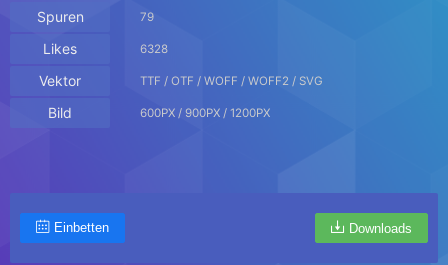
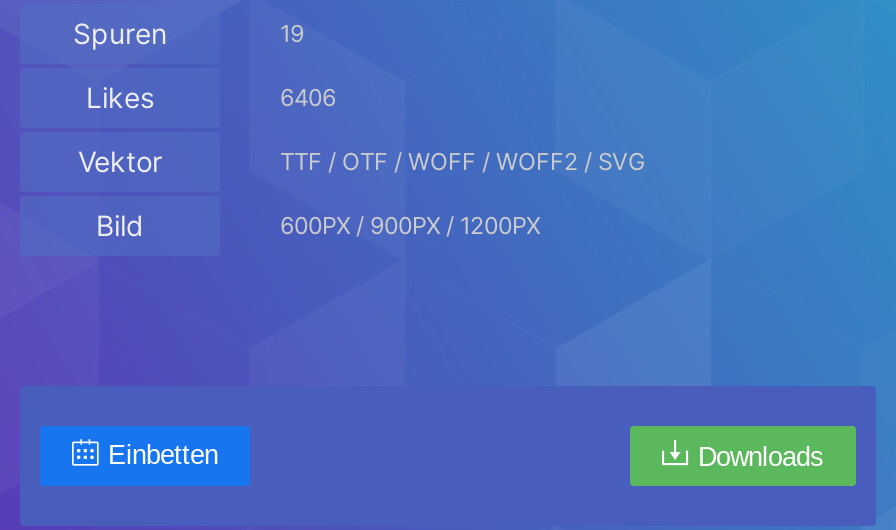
[140,10,154,24] 79 -> [280,20,304,48] 19
[140,42,168,56] 6328 -> [280,84,336,112] 6406

